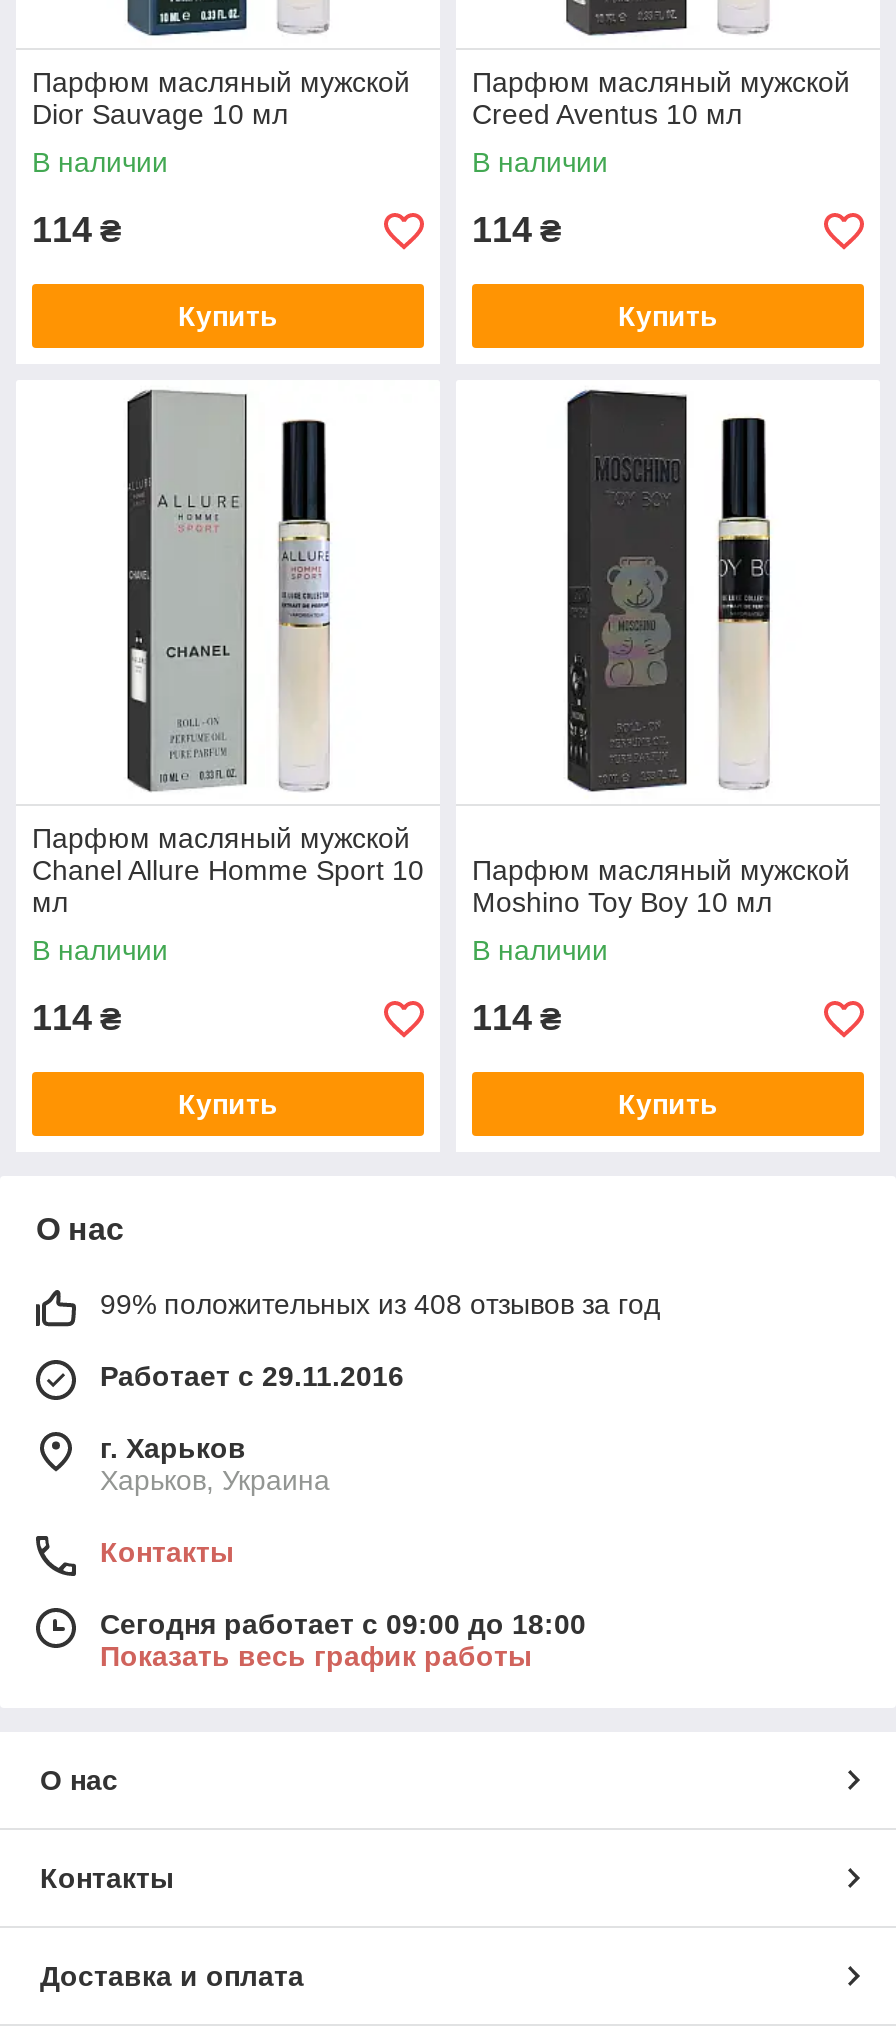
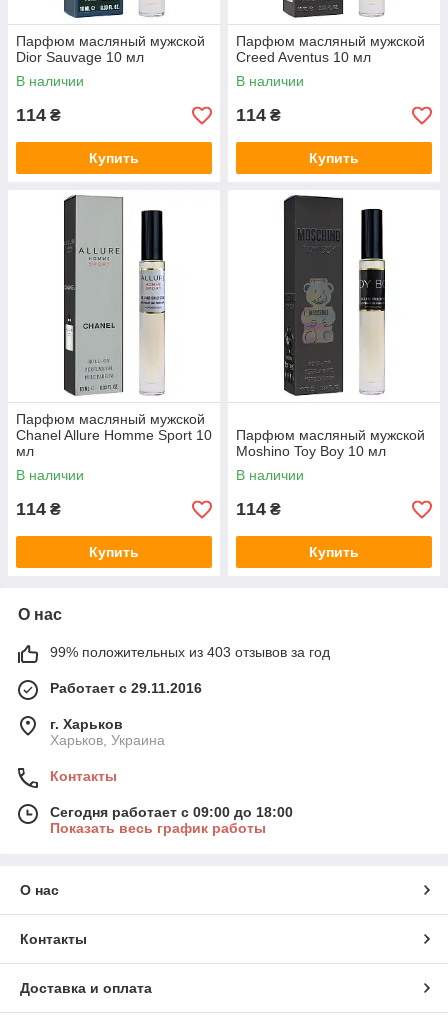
[100,1288,660,1320] 99% положительных из 408 отзывов за год -> [50,644,330,660] 99% положительных из 403 отзывов за год

